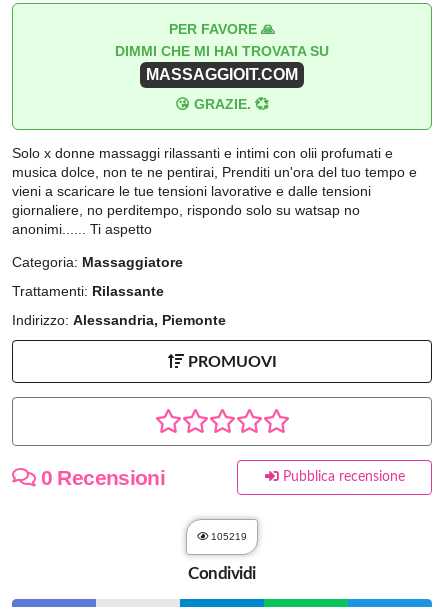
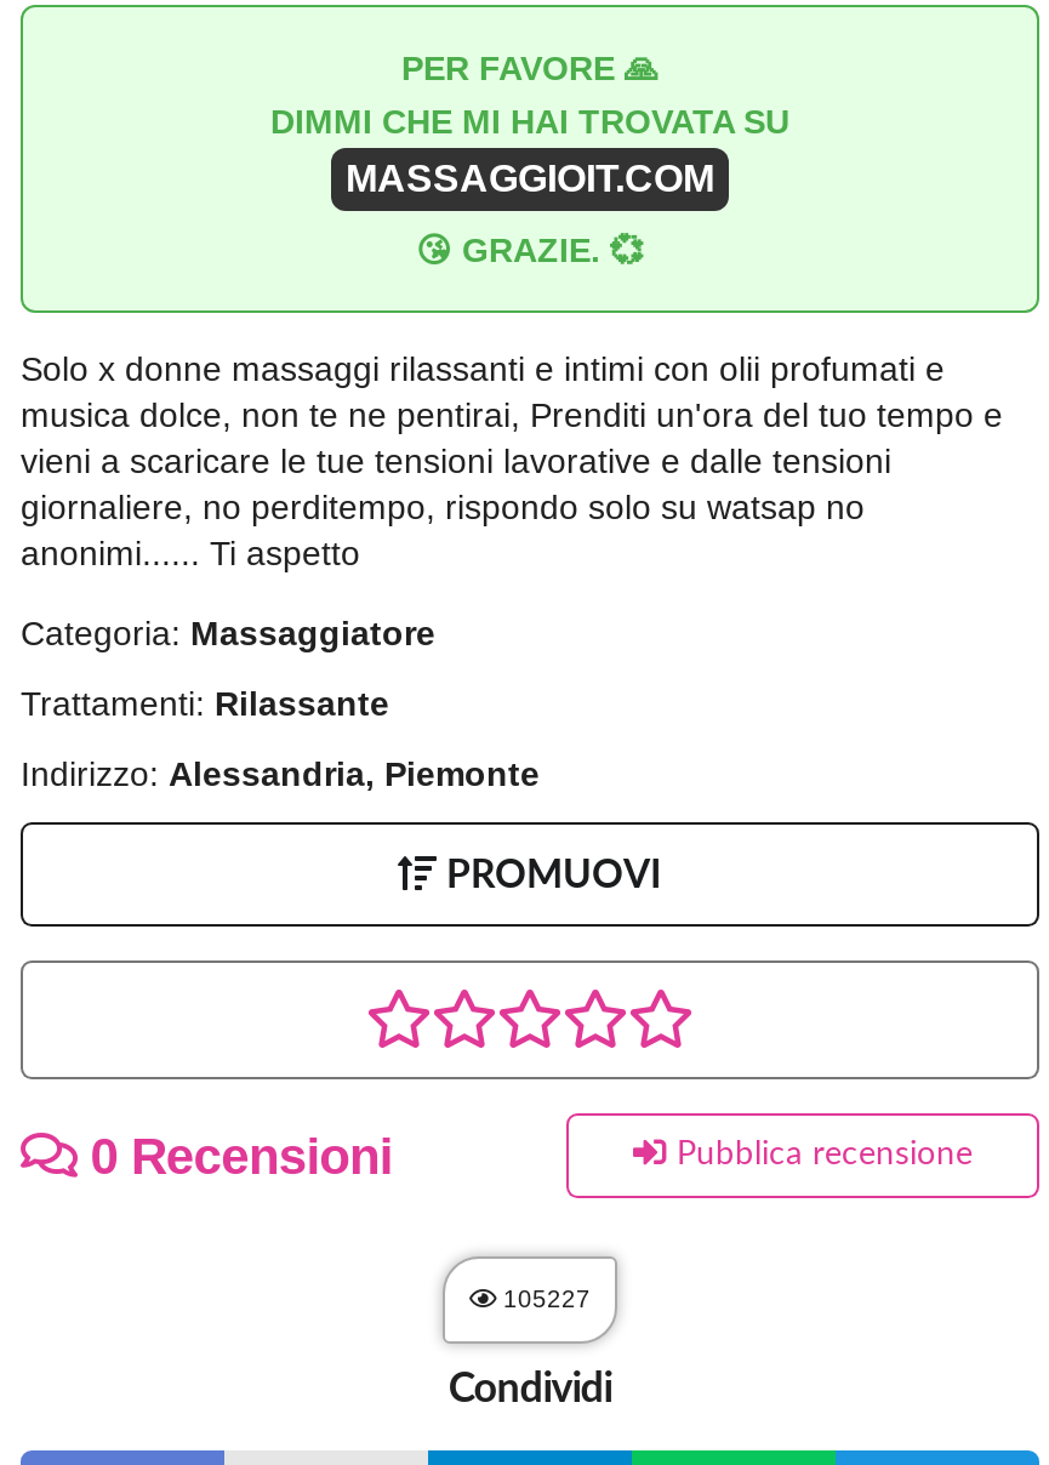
[208,531,247,542] 105219 -> [496,1286,591,1313] 105227

